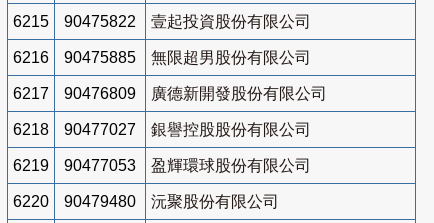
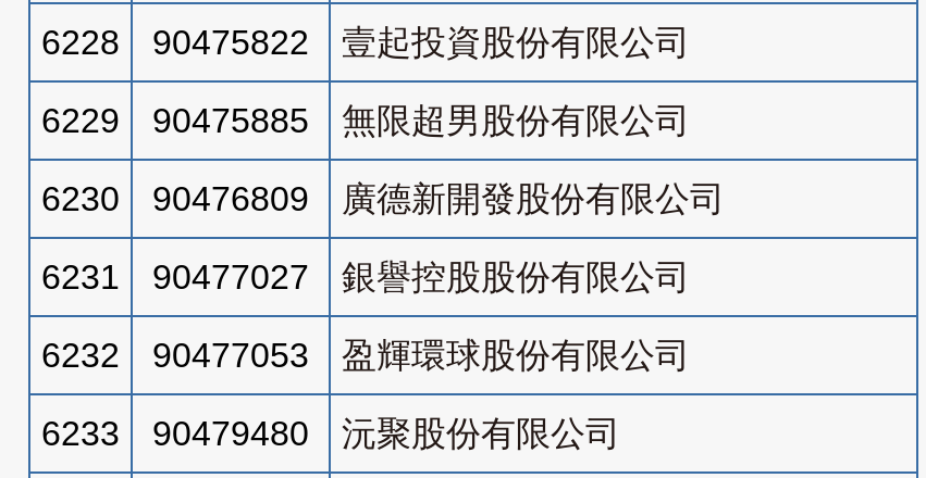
[13,13,311,30] 6215 90475822 壹起投資股份有限公司 -> [41,24,690,61] 6228 90475822 壹起投資股份有限公司
[13,49,311,66] 6216 90475885 無限超男股份有限公司 -> [41,102,690,139] 6229 90475885 無限超男股份有限公司
[13,85,327,102] 6217 90476809 廣德新開發股份有限公司 -> [41,180,725,217] 6230 90476809 廣德新開發股份有限公司
[13,121,311,138] 6218 90477027 銀譽控股股份有限公司 -> [41,258,690,295] 6231 90477027 銀譽控股股份有限公司
[13,157,311,174] 6219 90477053 盈輝環球股份有限公司 -> [41,337,690,373] 6232 90477053 盈輝環球股份有限公司
[13,193,279,210] 6220 90479480 沅聚股份有限公司 -> [41,415,620,452] 6233 90479480 沅聚股份有限公司

